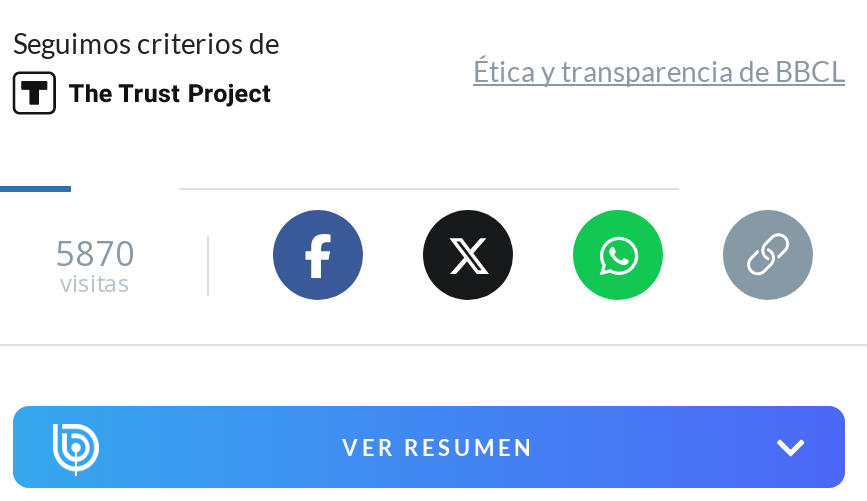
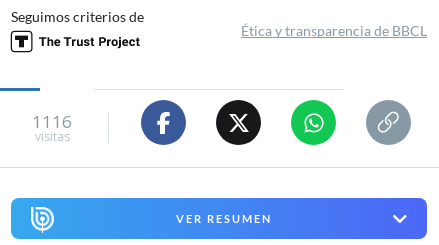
[55,230,135,276] 5870 -> [32,110,72,133] 1116

